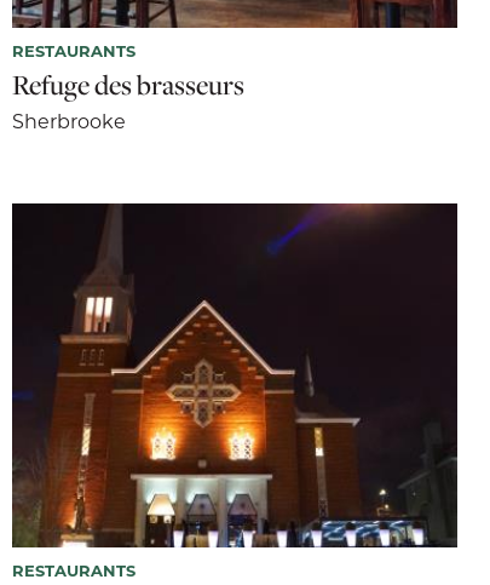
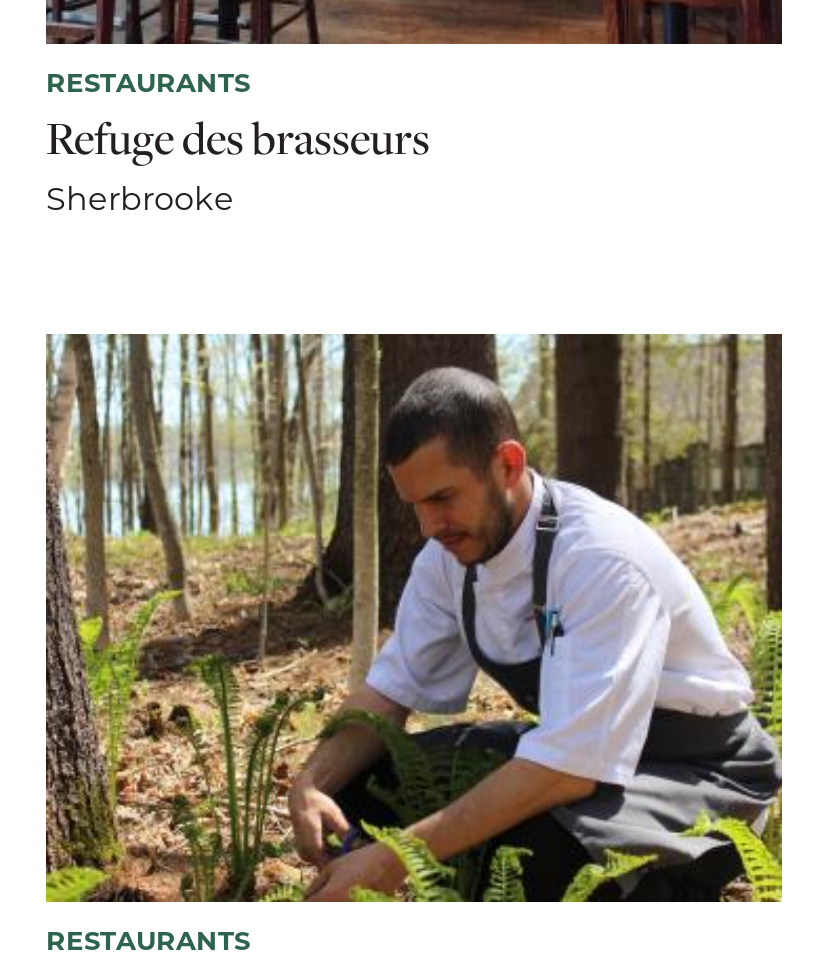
[11,202,459,549] [image] -> [44,332,784,904] [image]

